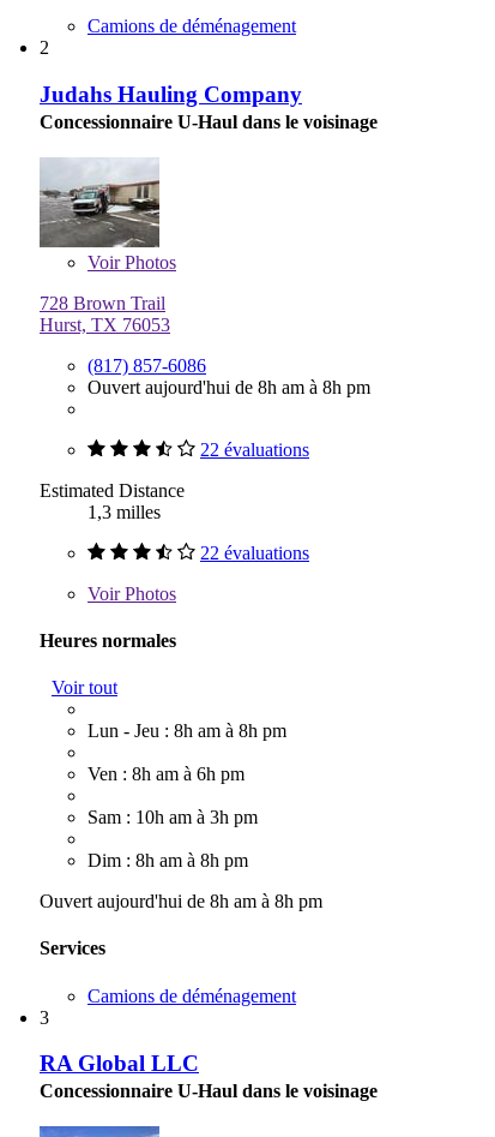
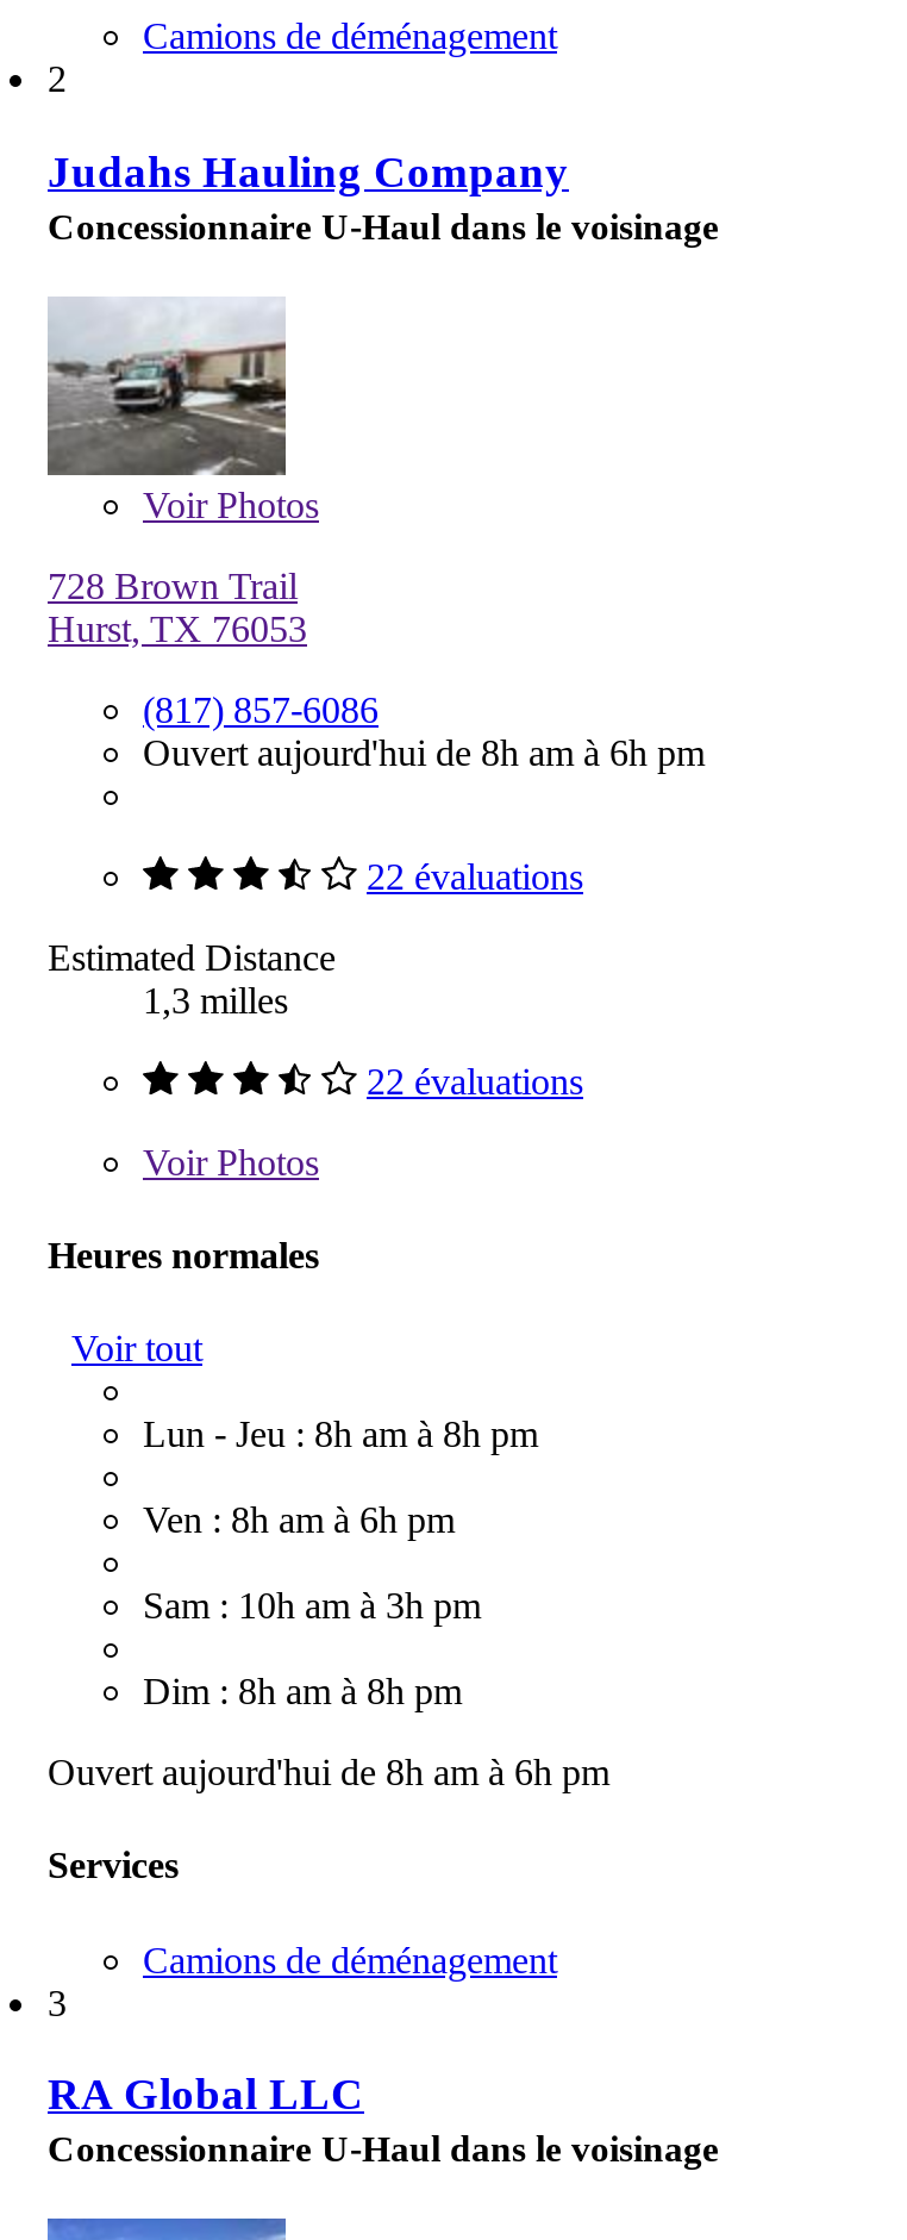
[87,376,370,397] Ouvert aujourd'hui de 8h am à 8h pm -> [143,731,705,772] Ouvert aujourd'hui de 8h am à 6h pm
[40,891,322,911] Ouvert aujourd'hui de 8h am à 8h pm -> [48,1752,609,1792] Ouvert aujourd'hui de 8h am à 6h pm

